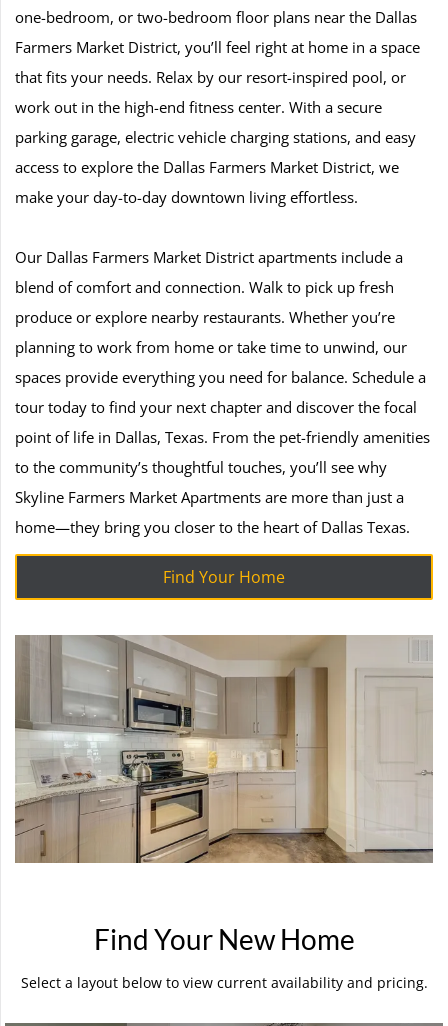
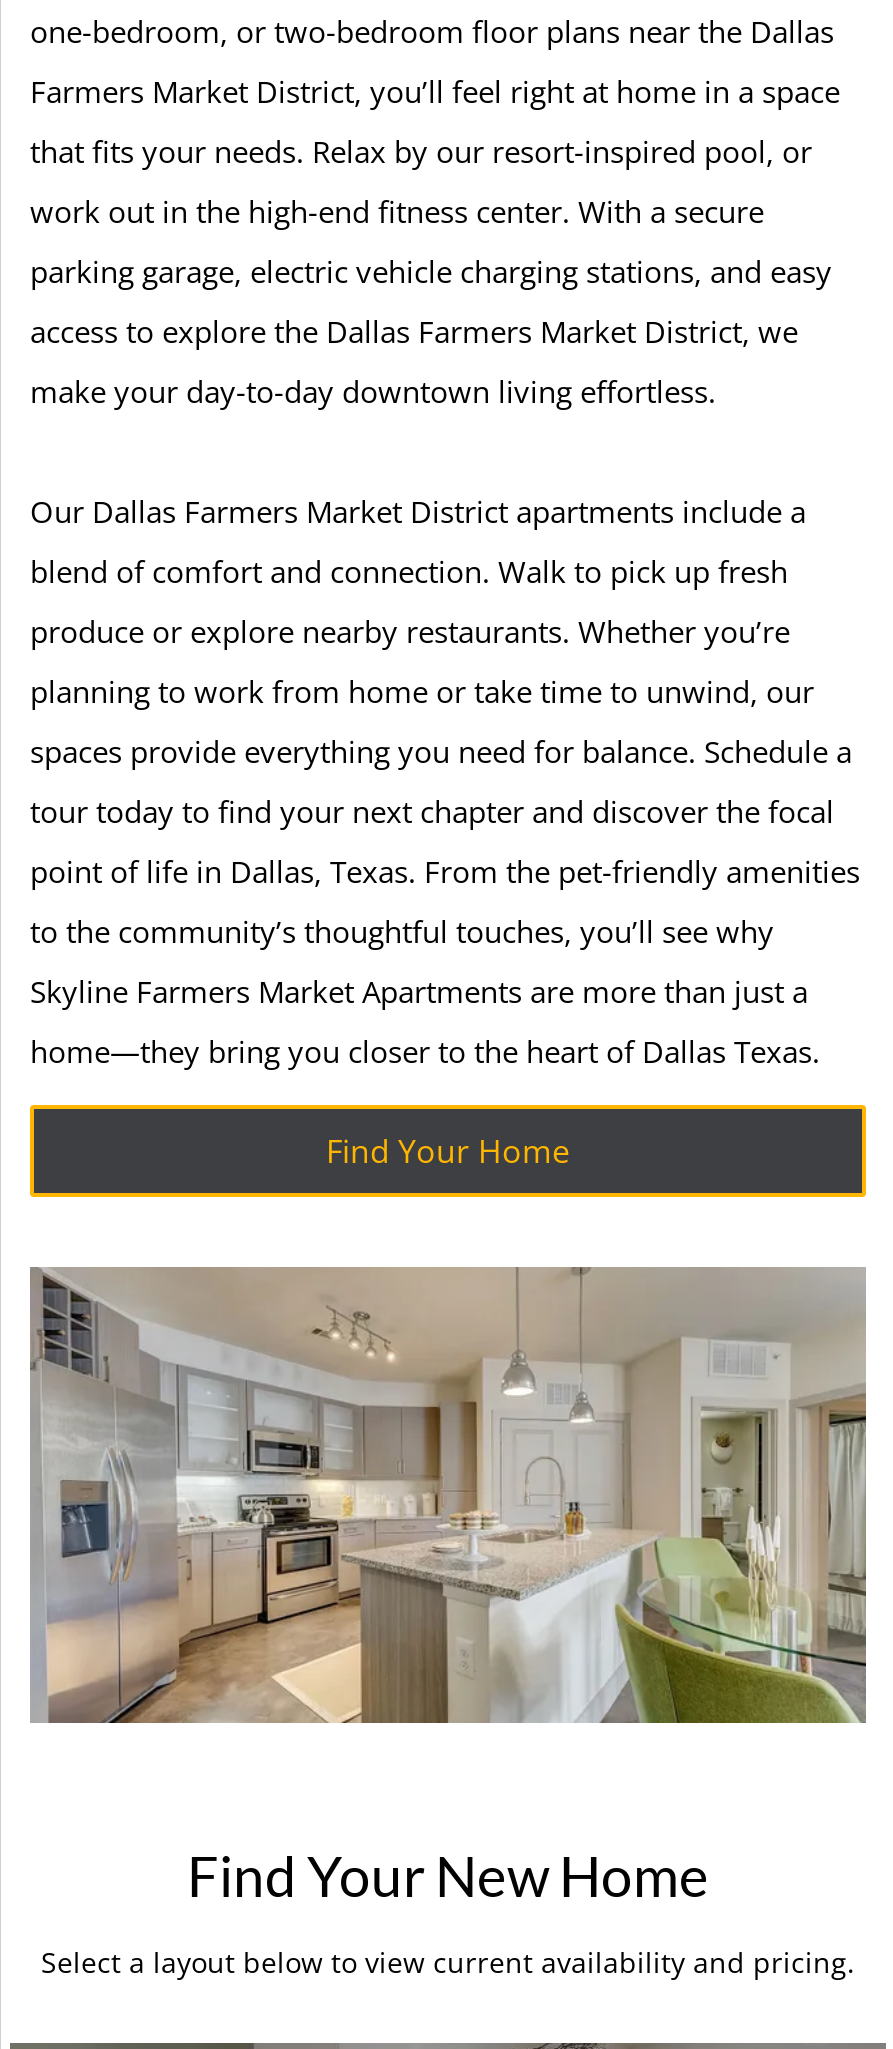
[15,635,433,864] [image] -> [30,1267,866,1725] [image]

